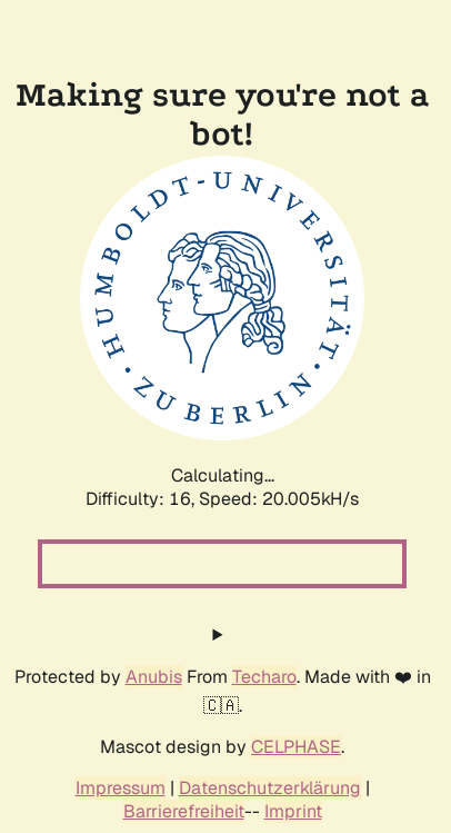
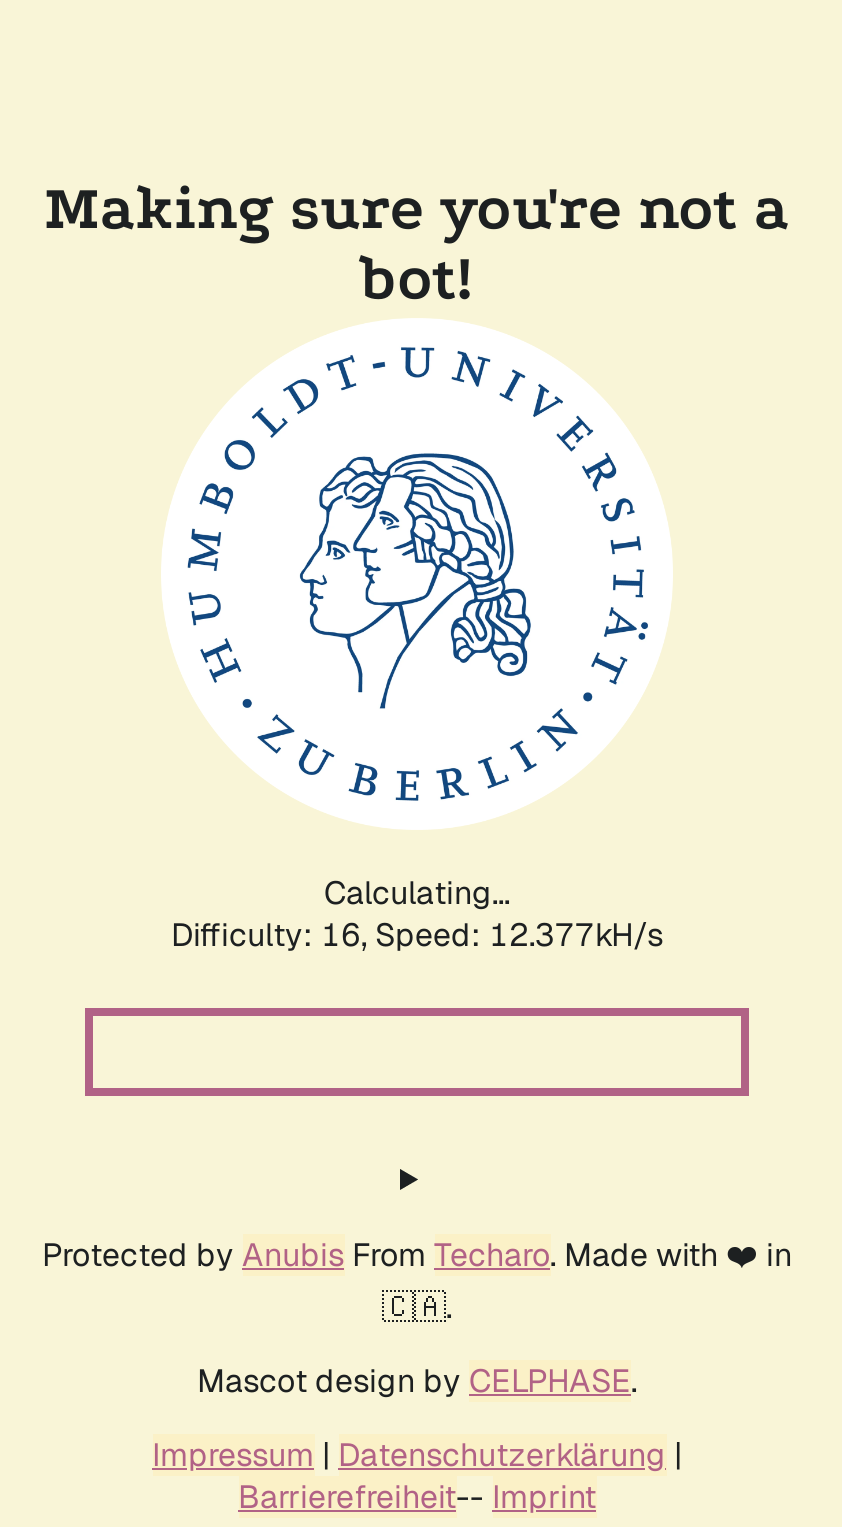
[86,487,359,510] Difficulty: 16, Speed: 20.005kH/s -> [171,914,663,956] Difficulty: 16, Speed: 12.377kH/s

